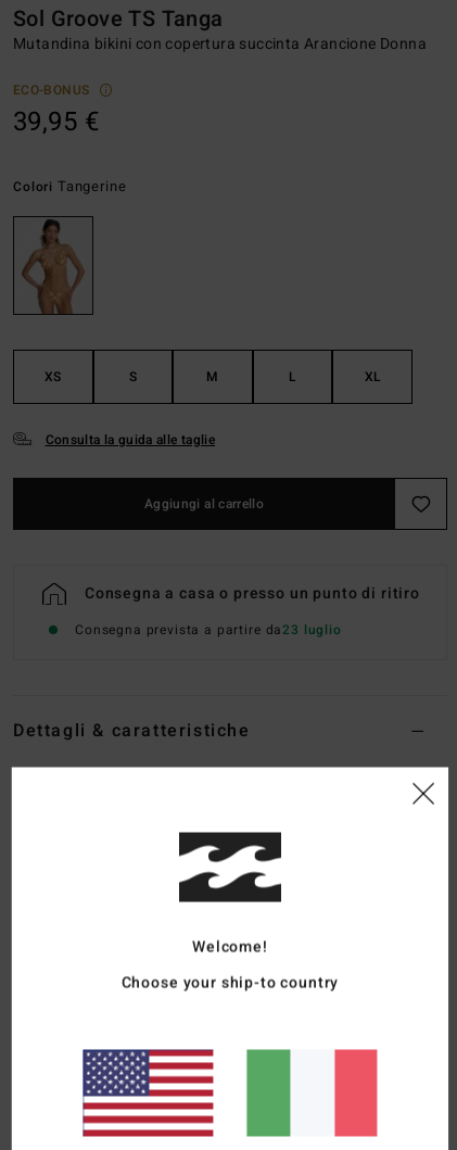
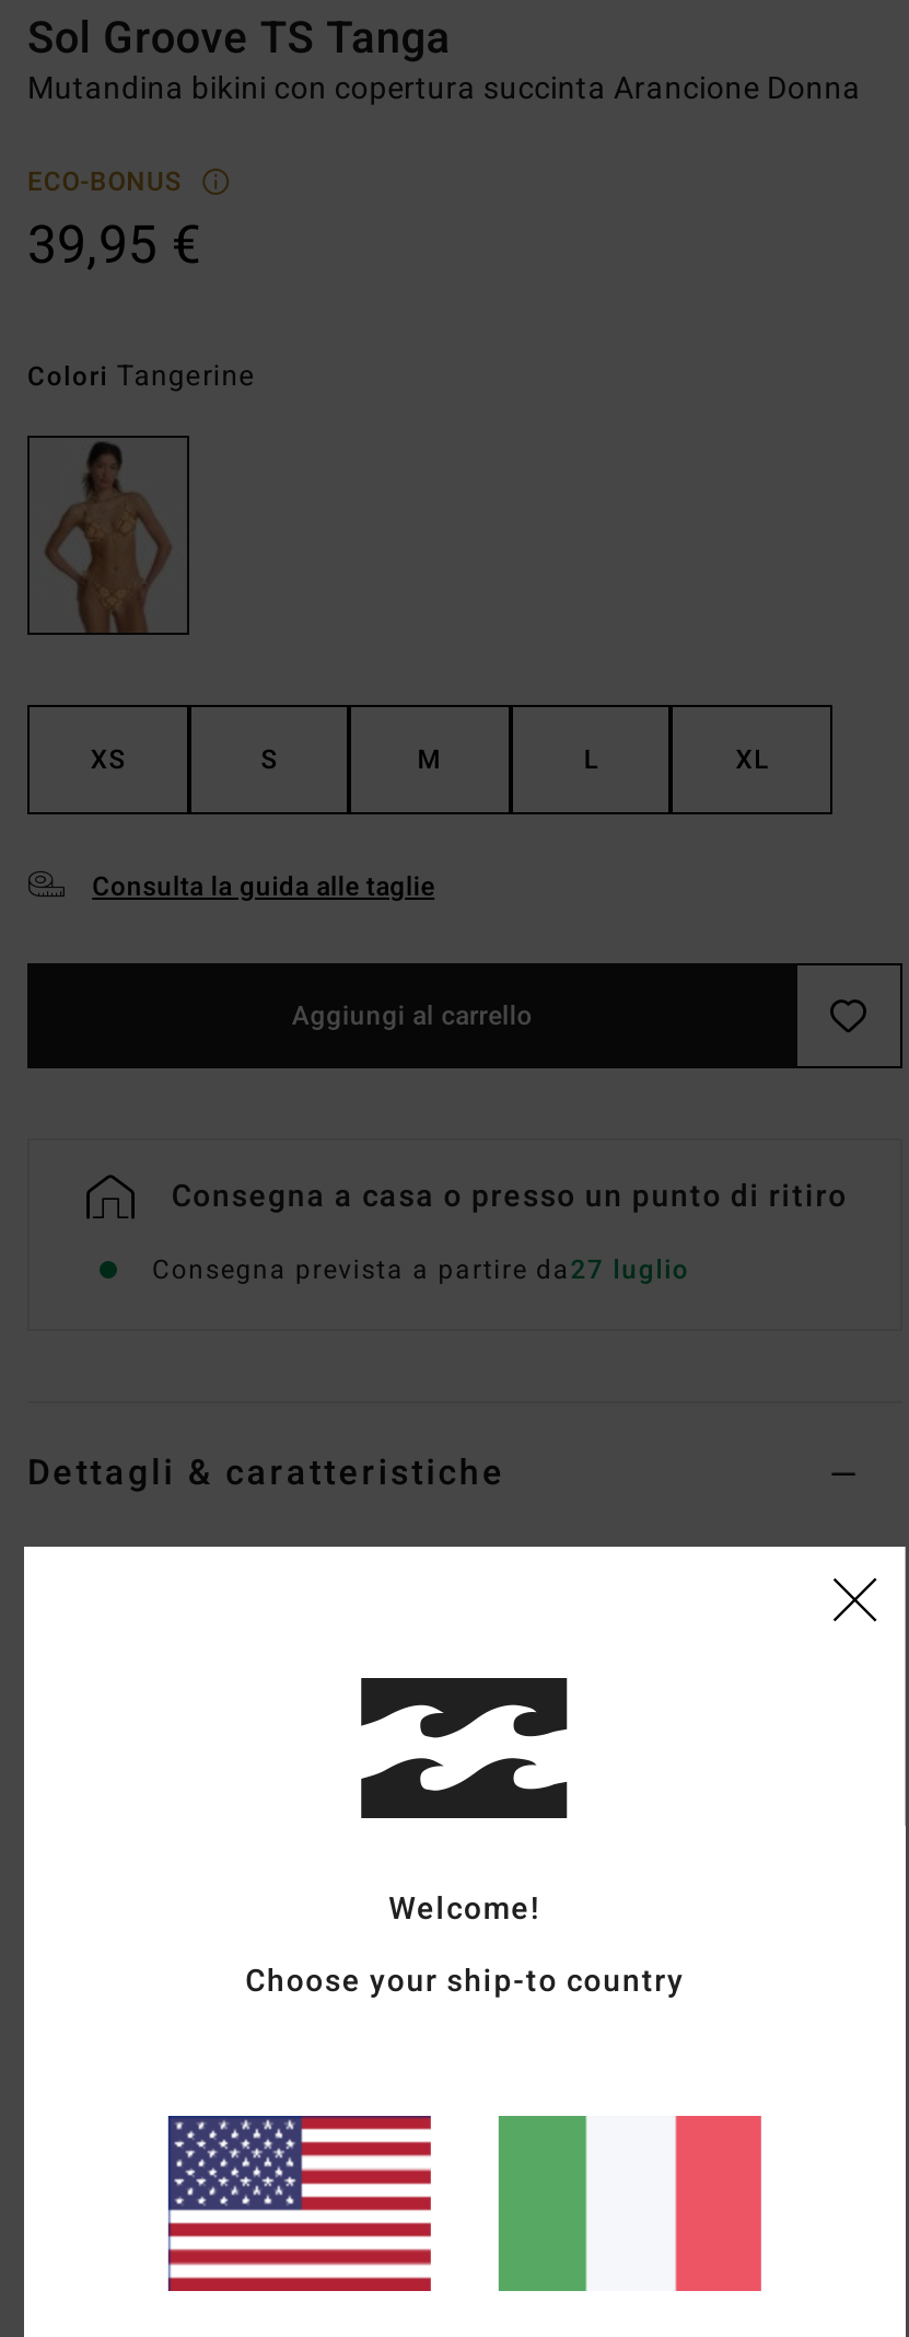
[75,621,342,640] Consegna prevista a partire da23 luglio -> [152,1251,690,1291] Consegna prevista a partire da27 luglio

